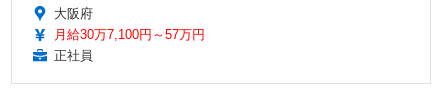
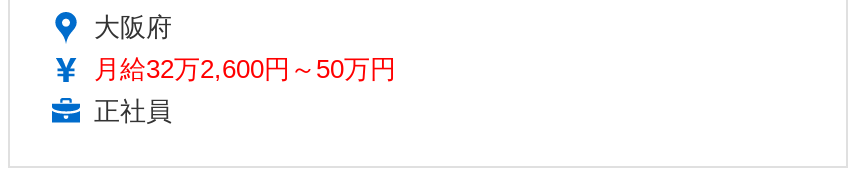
[54,27,205,42] 月給30万7,100円～57万円 -> [94,54,396,84] 月給32万2,600円～50万円

